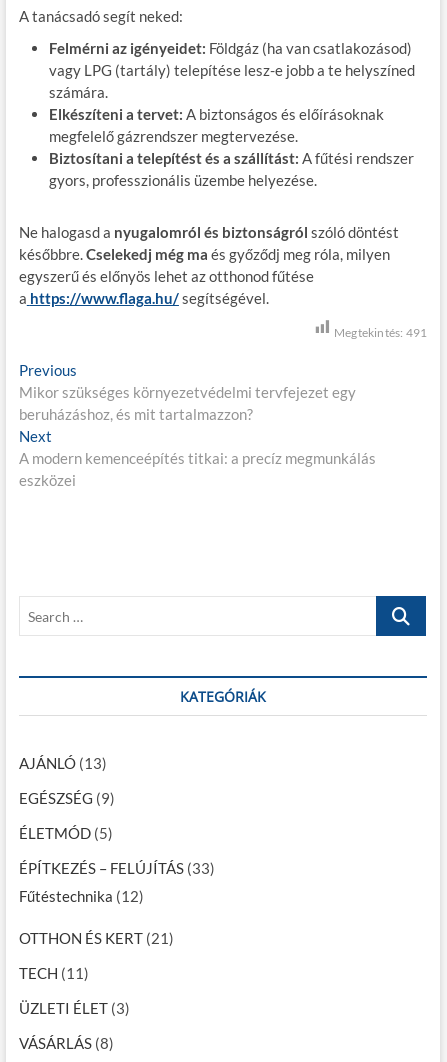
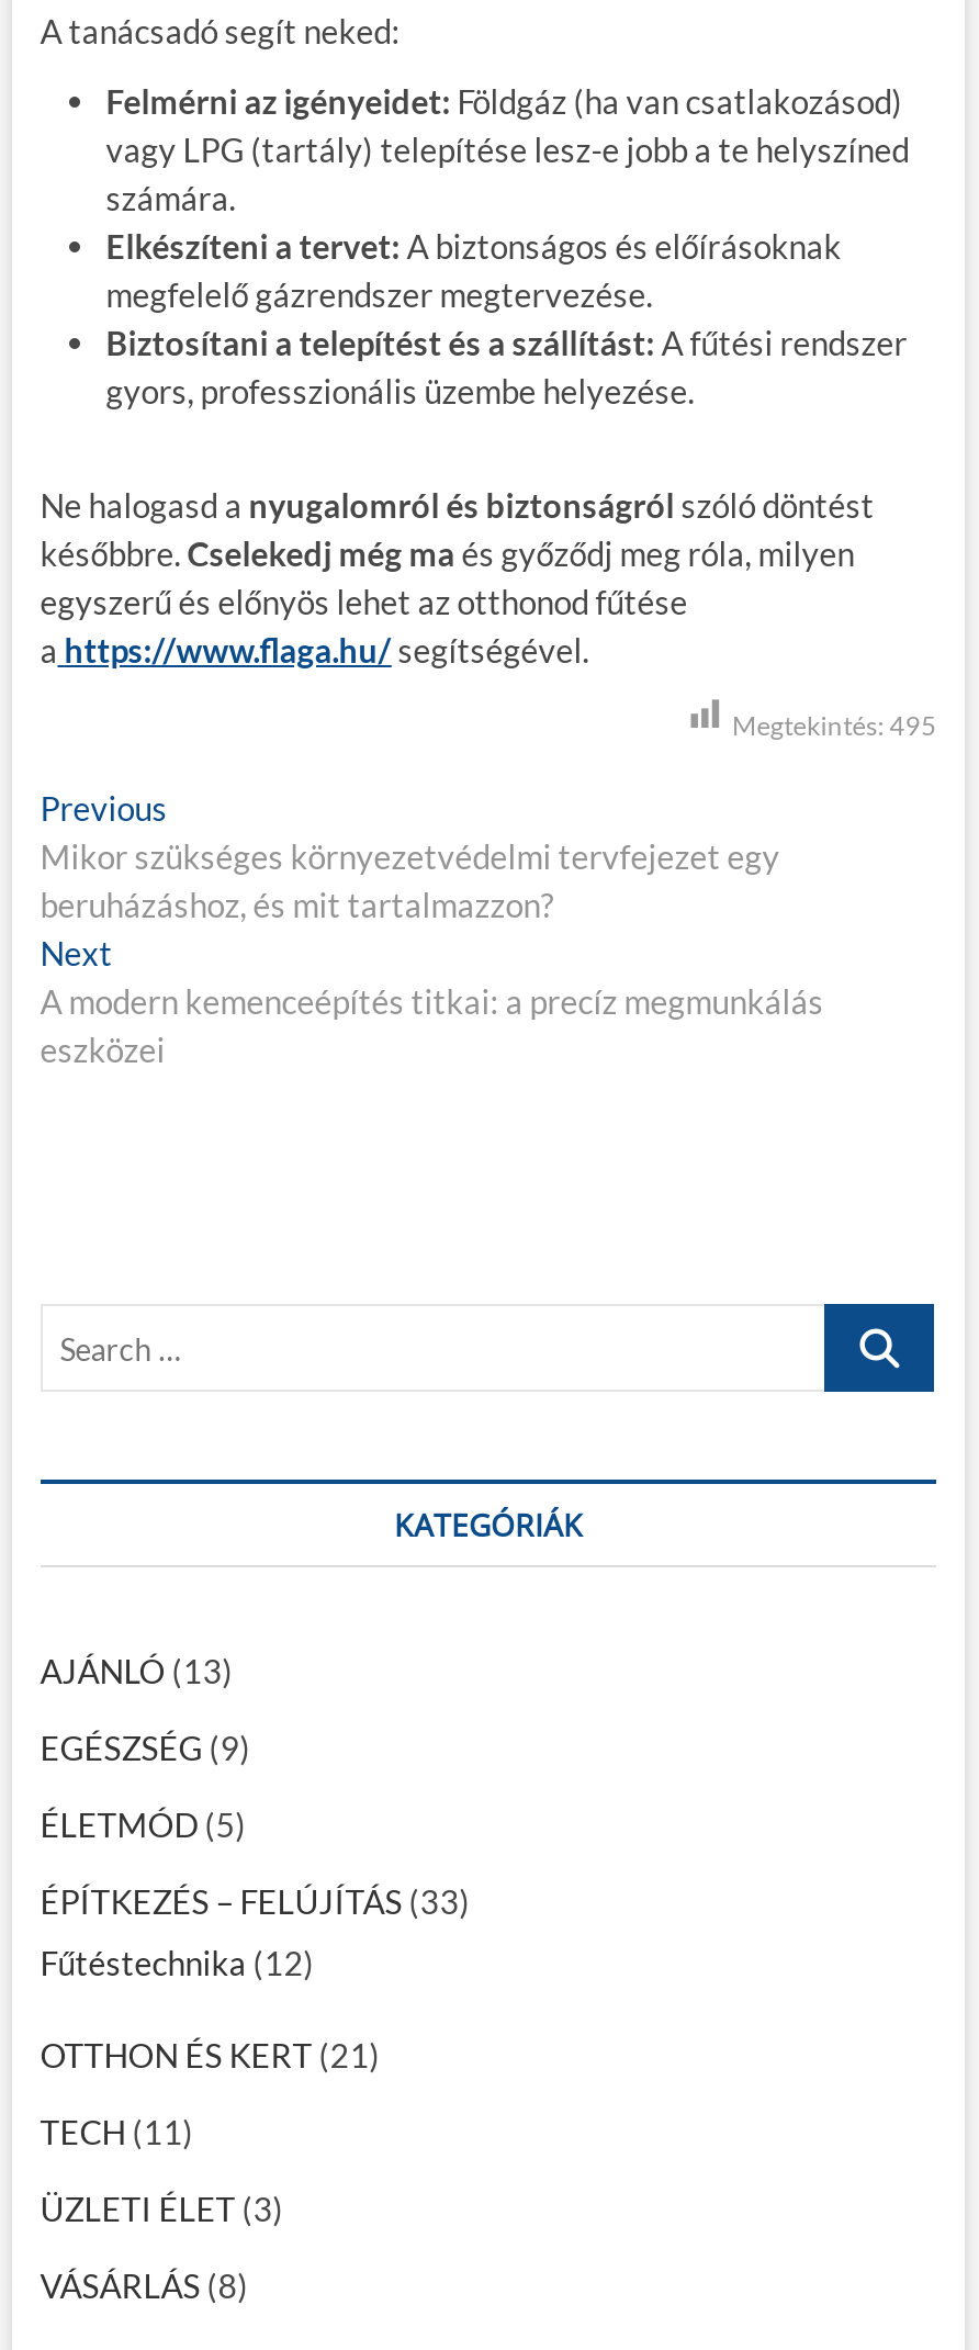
[334,325,427,340] Megtekintés: 491 -> [732,710,937,743] Megtekintés: 495

